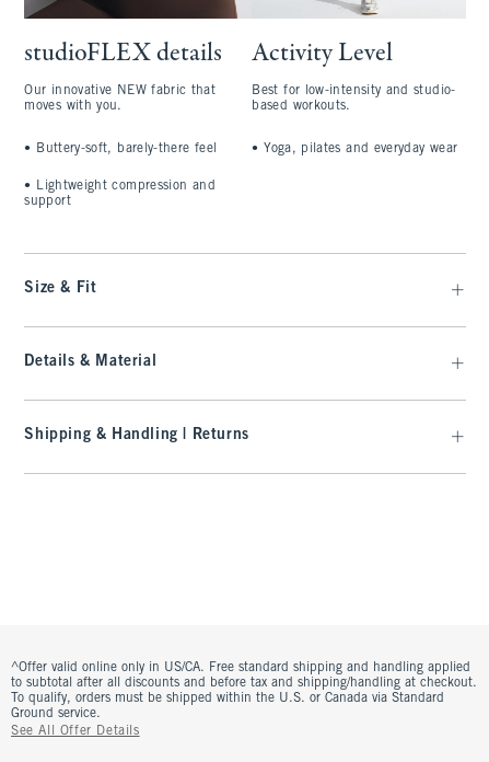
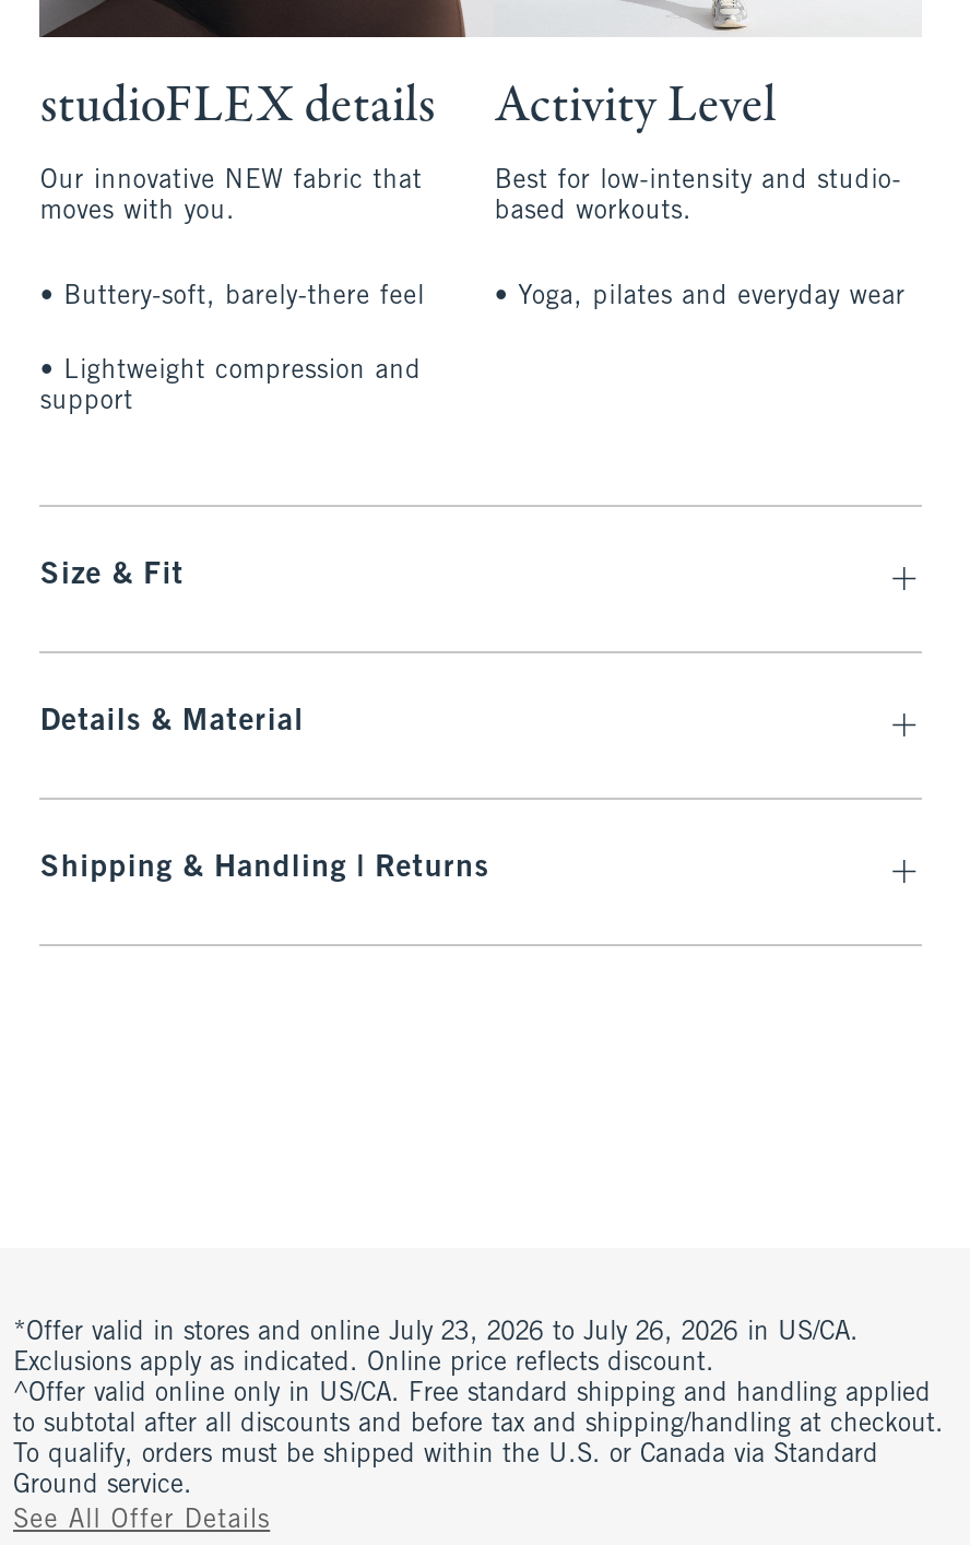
none -> [13,1321,859,1377] *Offer valid in stores and online July 23, 2026 to July 26, 2026 in US/CA. | Exclusions apply as indicated. Online price reflects discount.

